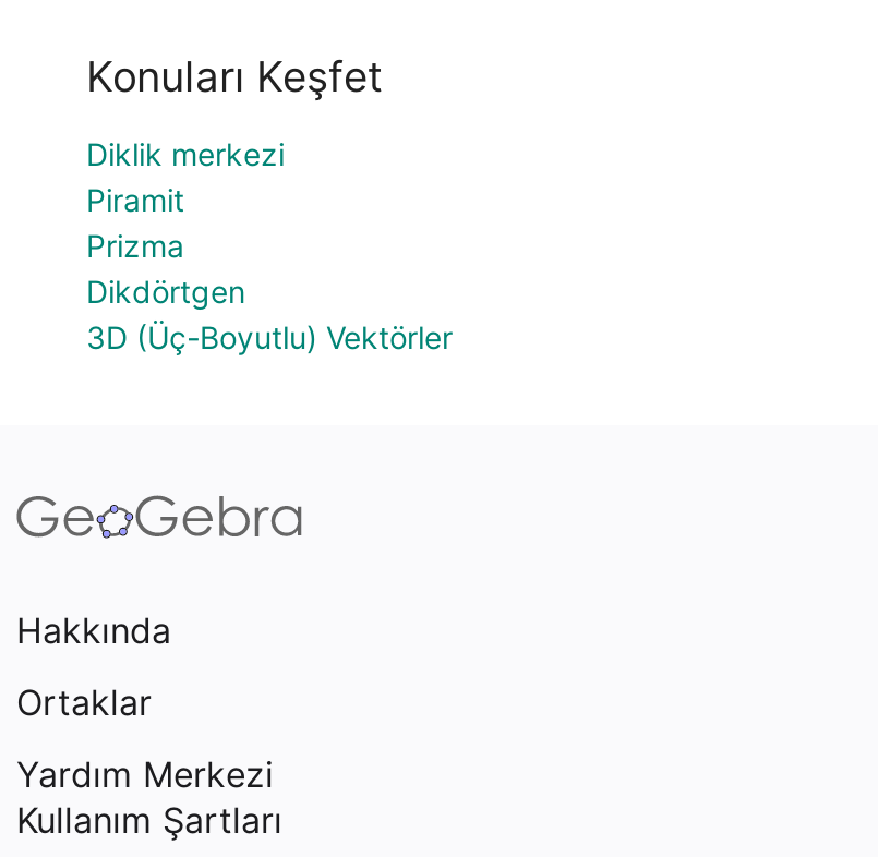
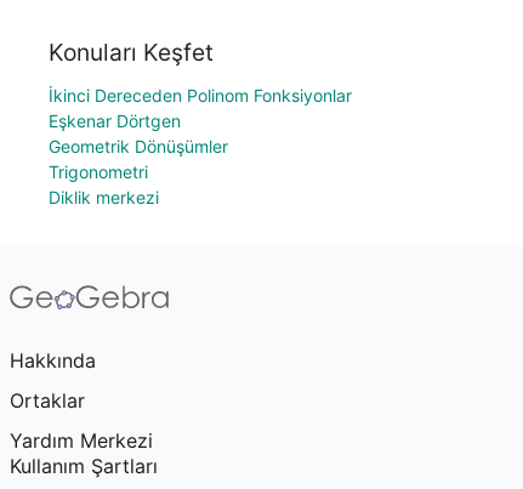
none -> [49,85,352,182] İkinci Dereceden Polinom Fonksiyonlar | Eşkenar Dörtgen | Geometrik Dönüşümler | Trigonometri
moved [86,135,285,172] -> [49,187,159,207]: Diklik merkezi
[86,181,453,355] Piramit | Prizma | Dikdörtgen | 3D (Üç-Boyutlu) Vektörler -> none

